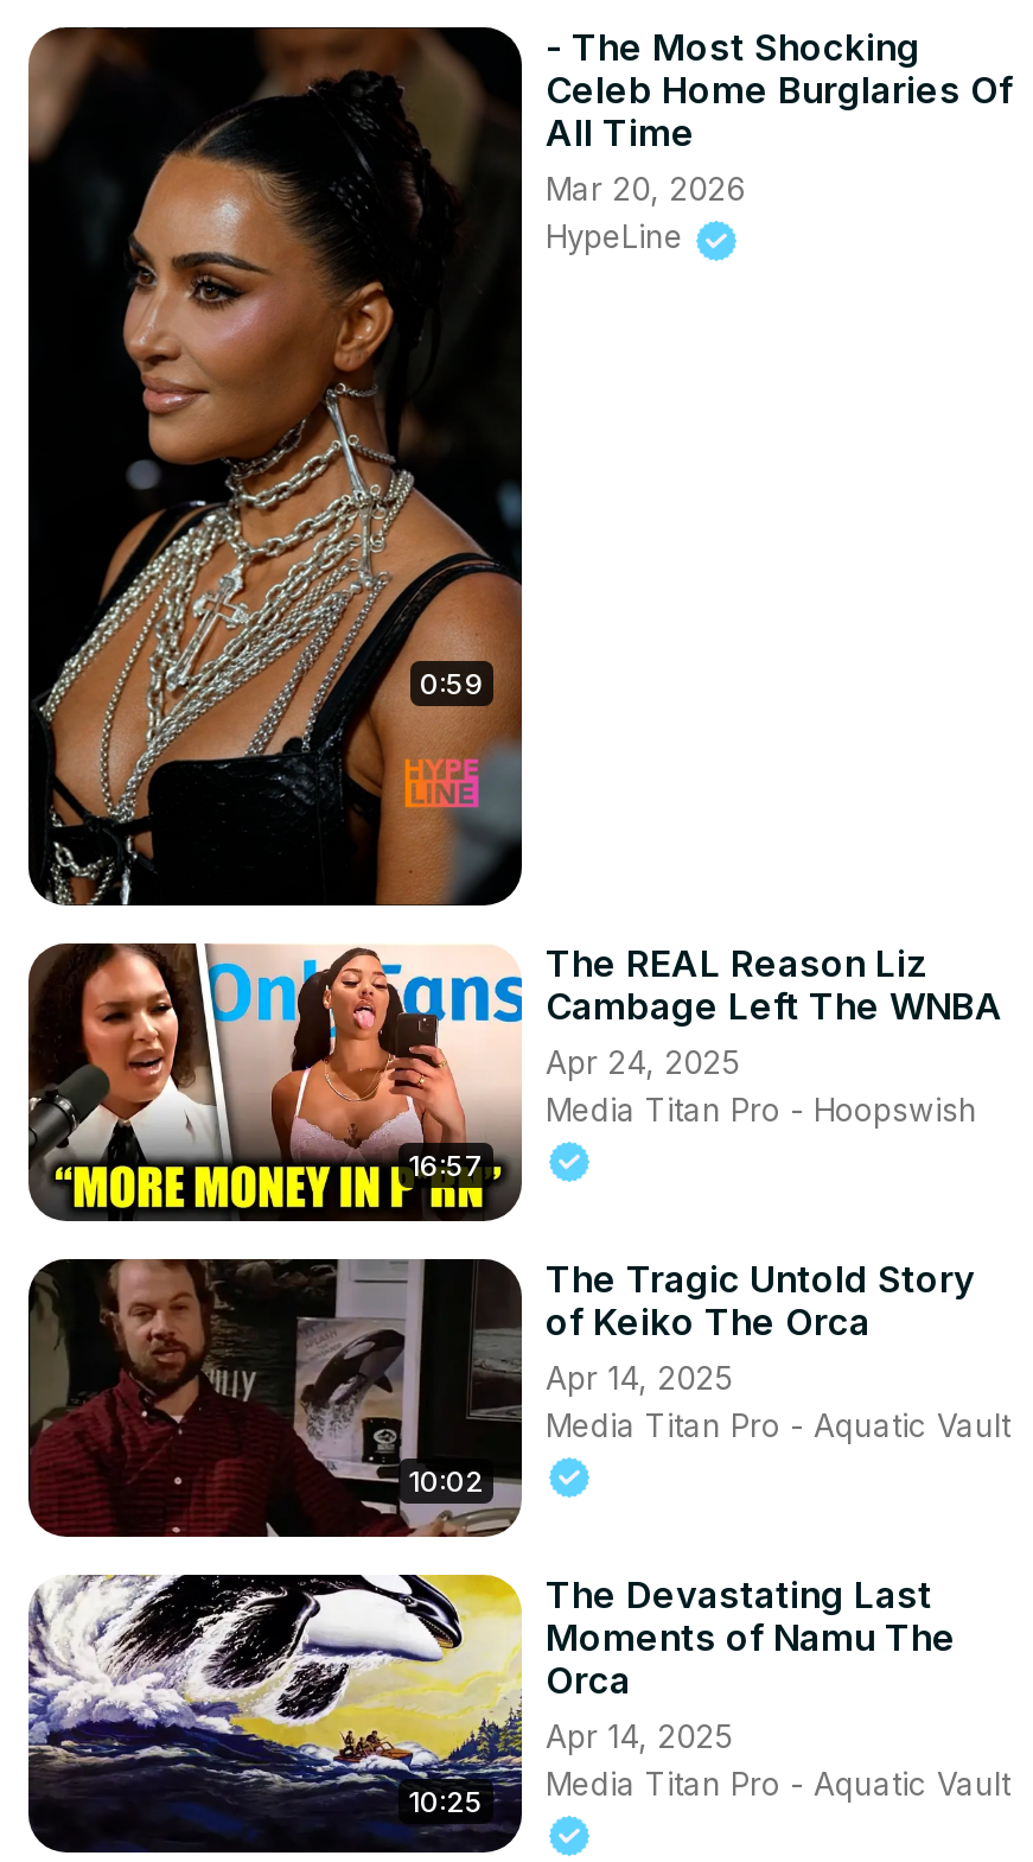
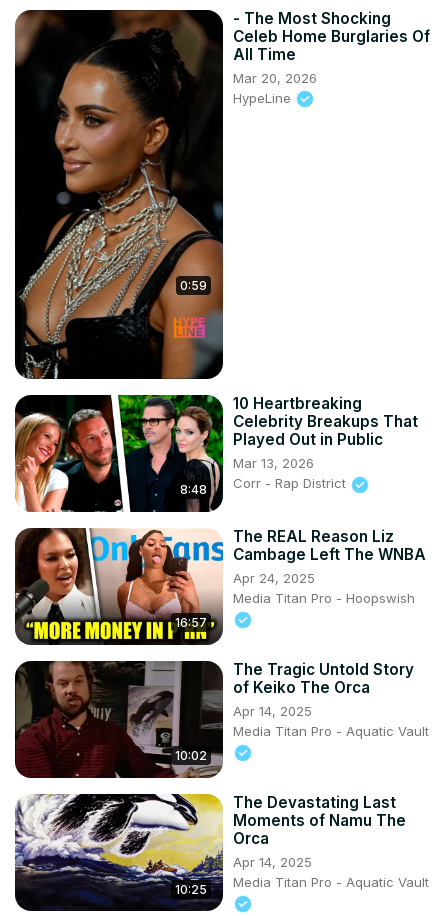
none -> [14,394,219,513] [image] | 8:48
none -> [233,394,418,491] 10 Heartbreaking | Celebrity Breakups That | Played Out in Public | Mar 13, 2026 | Corr - Rap District

